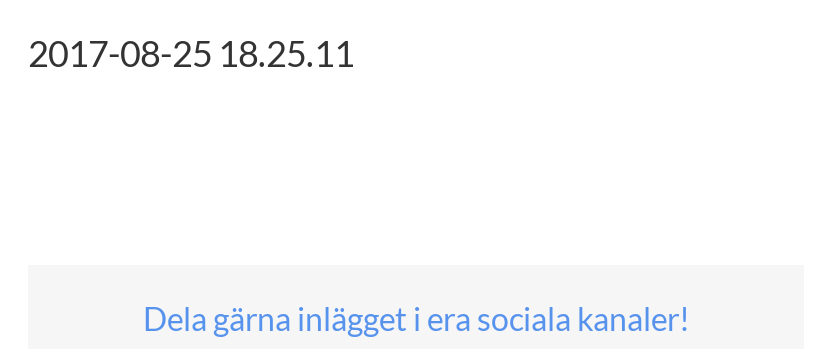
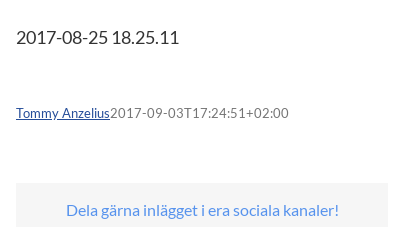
none -> [16,105,289,121] Tommy Anzelius2017-09-03T17:24:51+02:00

